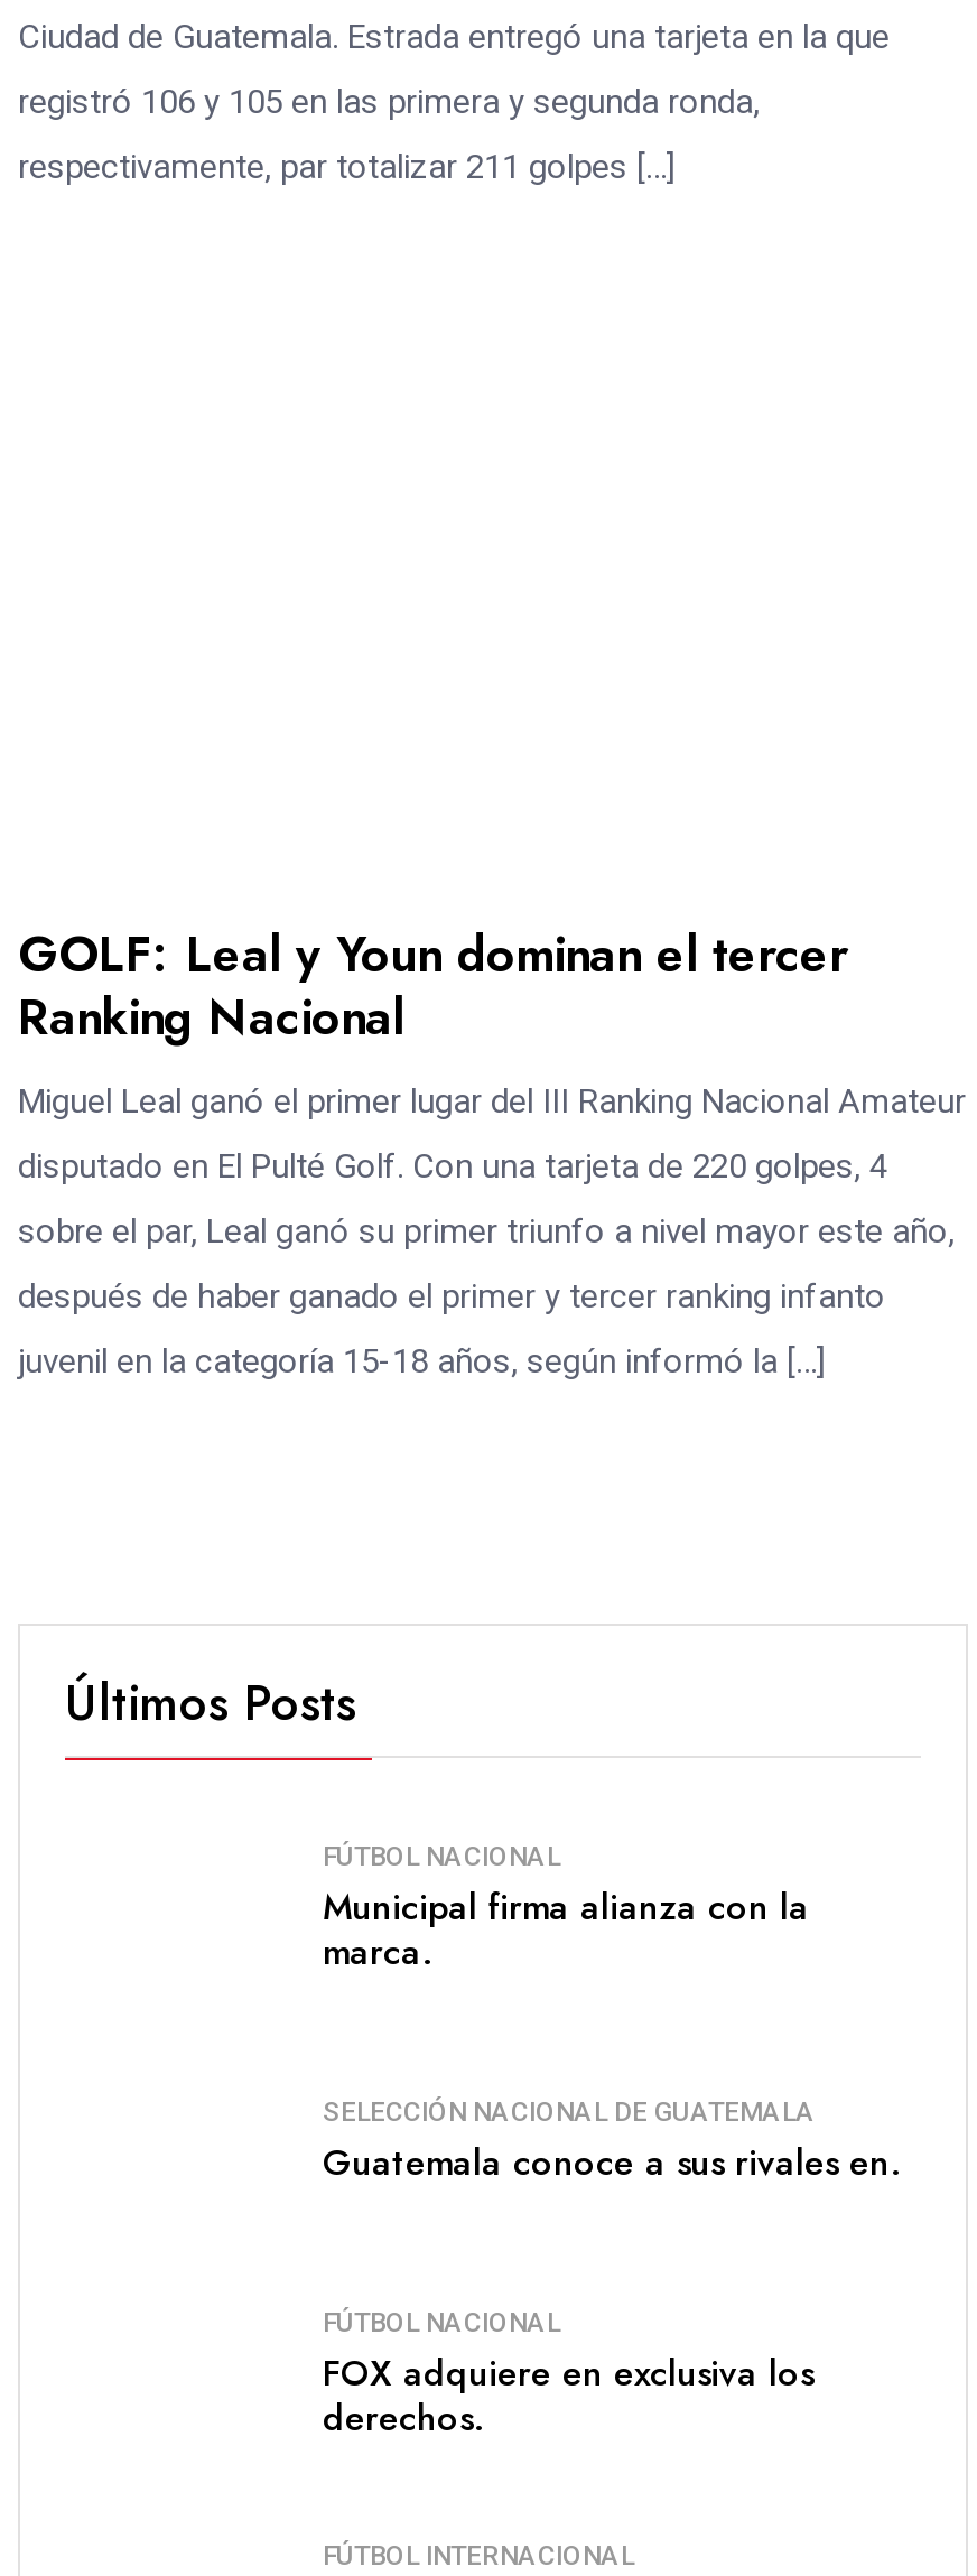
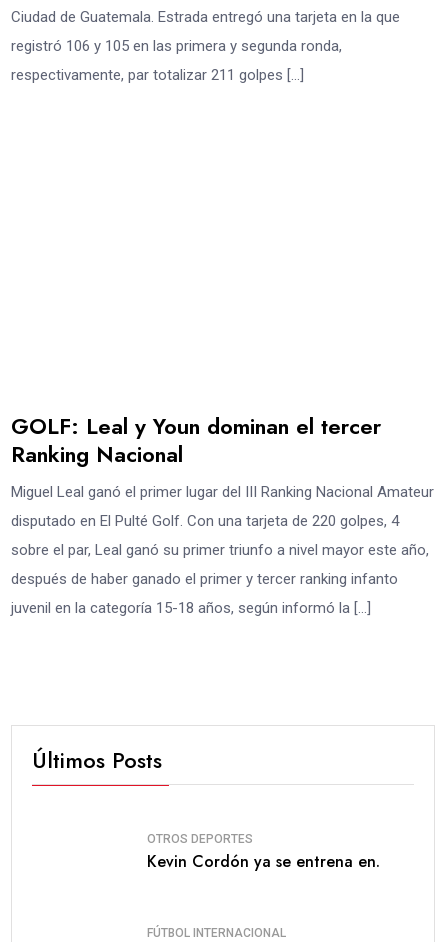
[323,1840,899,2443] FÚTBOL NACIONAL | Municipal firma alianza con la | marca. | SELECCIÓN NACIONAL DE GUATEMALA | Guatemala conoce a sus rivales en. | FÚTBOL NACIONAL | FOX adquiere en exclusiva los | derechos. -> [147,831,380,872] OTROS DEPORTES | Kevin Cordón ya se entrena en.

